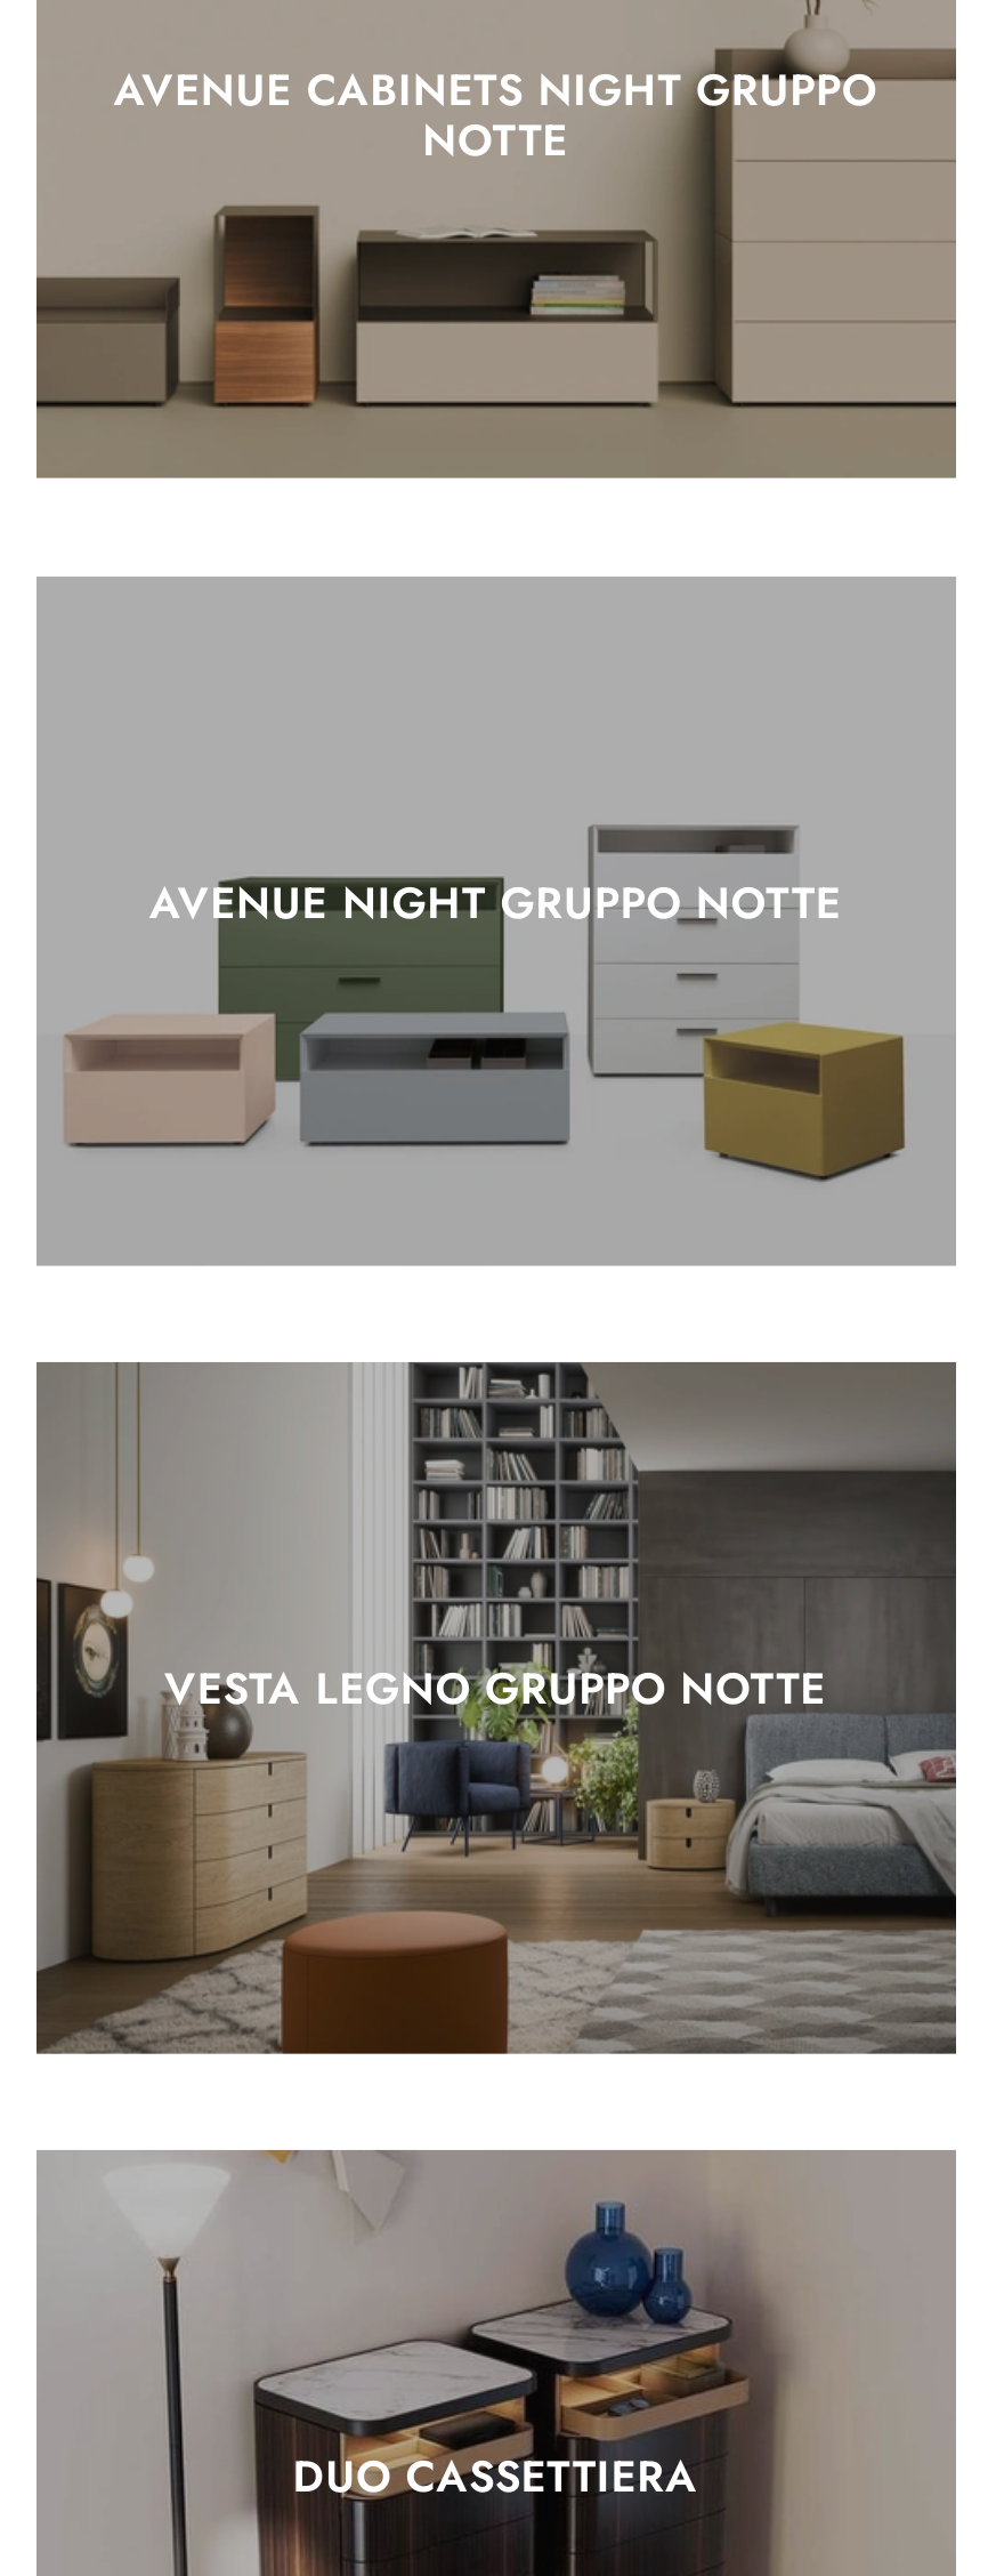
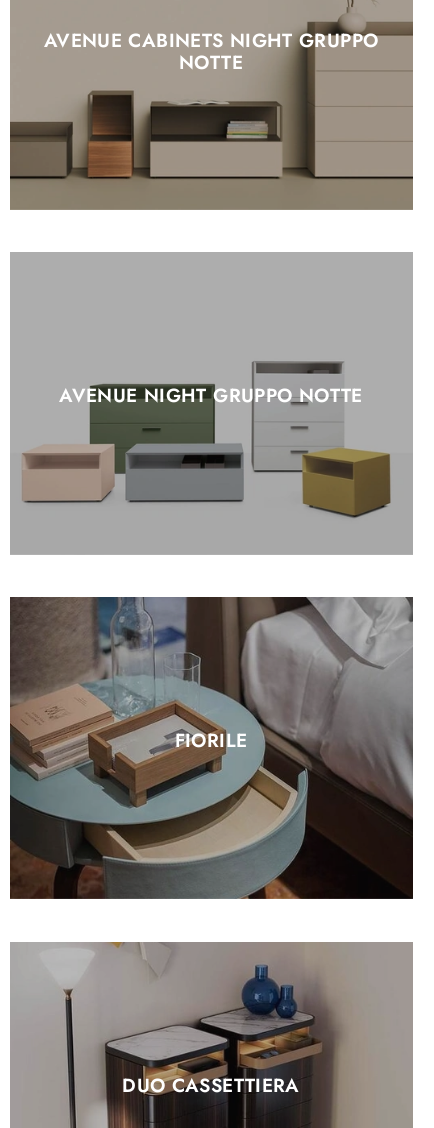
[37,1361,958,2055] [image] | VESTA LEGNO GRUPPO NOTTE -> [10,596,413,900] [image] | FIORILE

